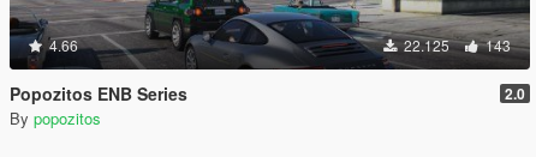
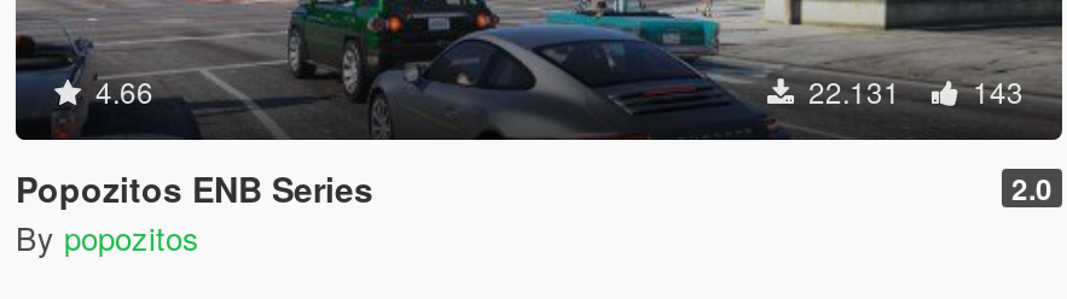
[400,35,511,55] 22.125 143 -> [801,70,1023,111] 22.131 143

